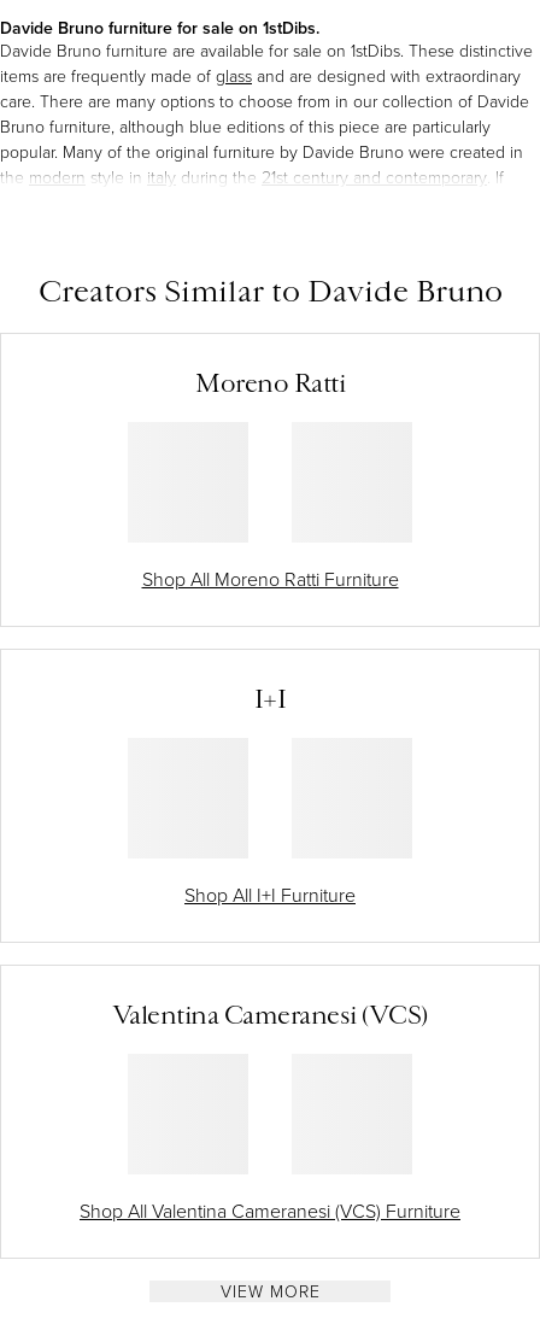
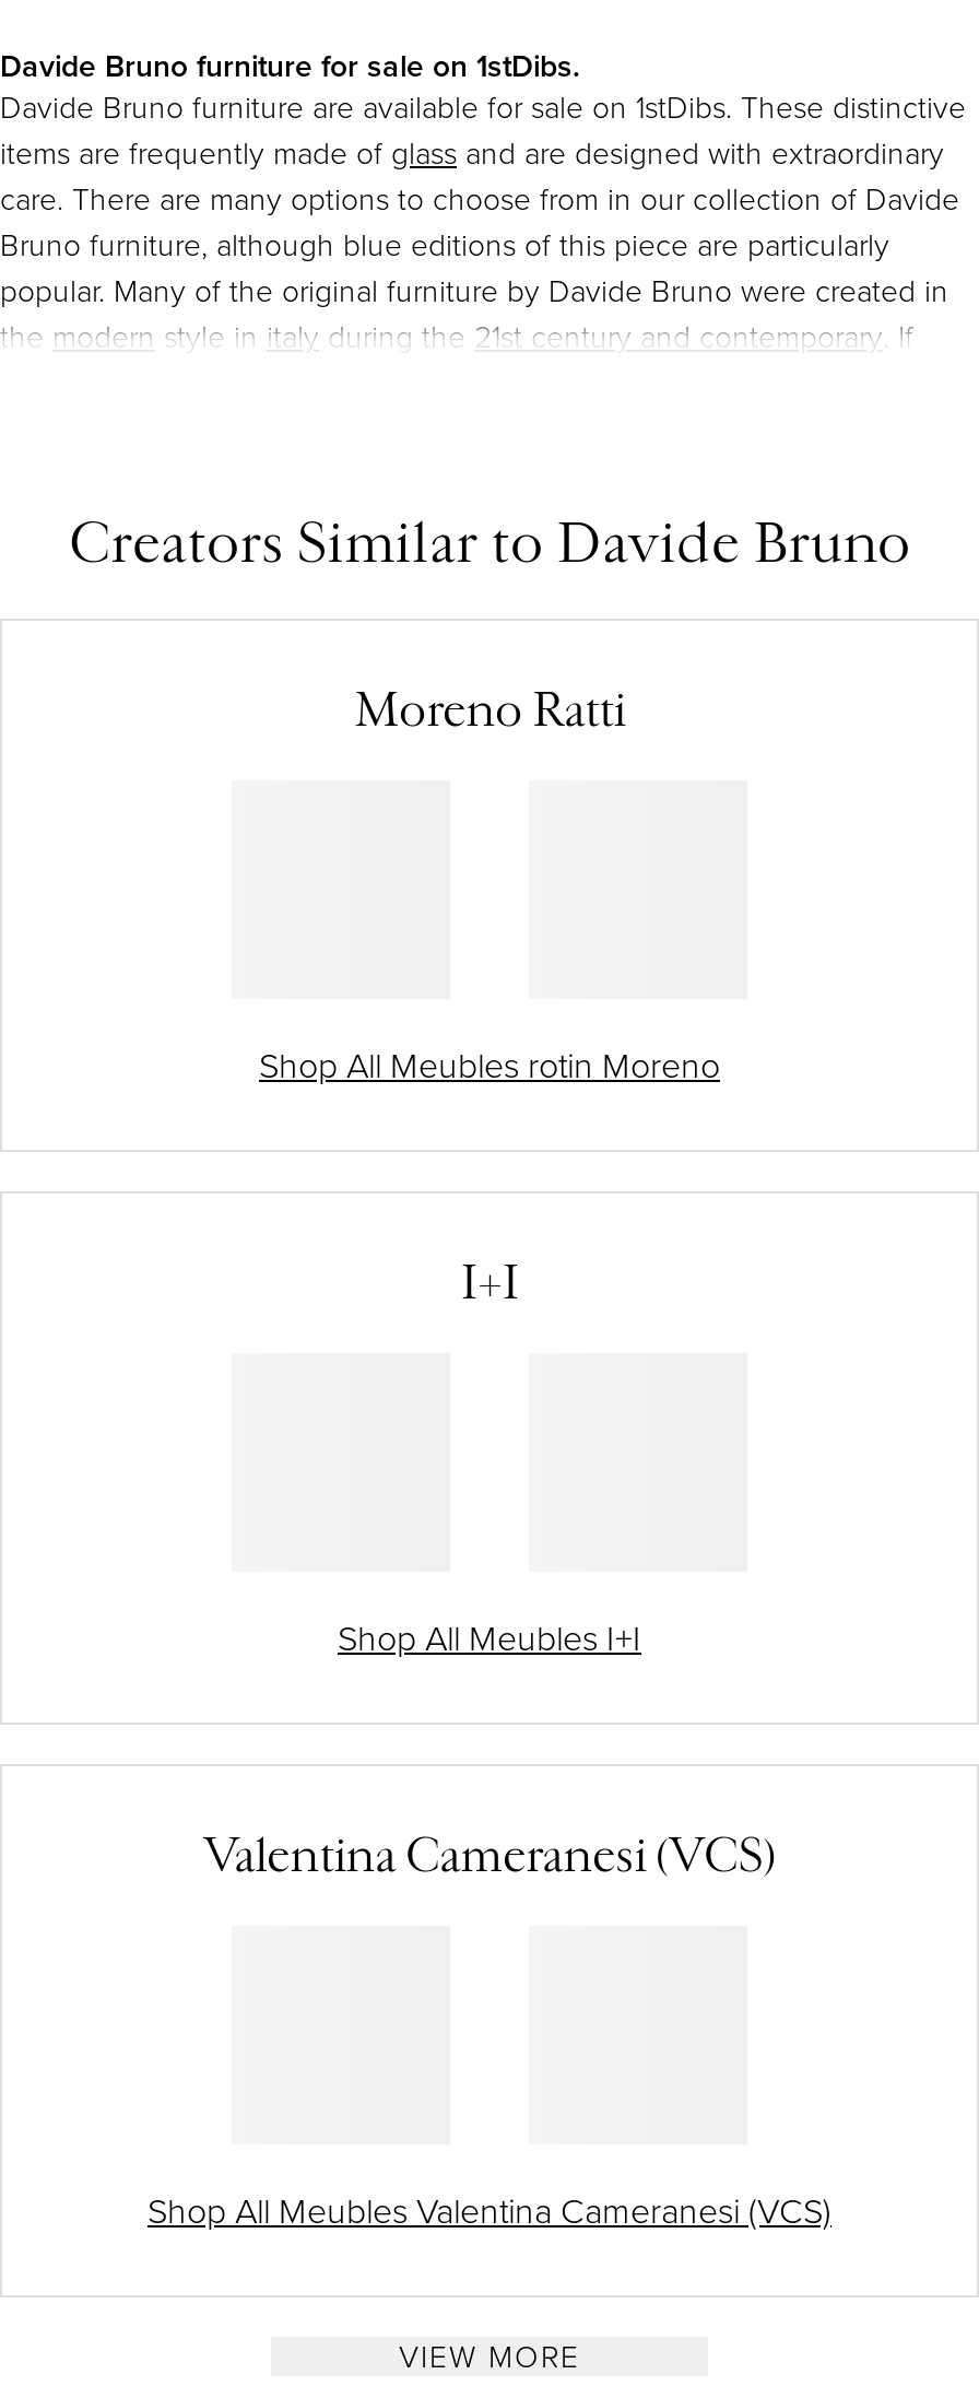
[142,565,398,592] Shop All Moreno Ratti Furniture -> [259,1041,720,1089] Shop All Meubles rotin Moreno
[184,881,356,908] Shop All I+I Furniture -> [338,1613,641,1661] Shop All Meubles I+I
[80,1197,460,1224] Shop All Valentina Cameranesi (VCS) Furniture -> [148,2186,831,2234] Shop All Meubles Valentina Cameranesi (VCS)

